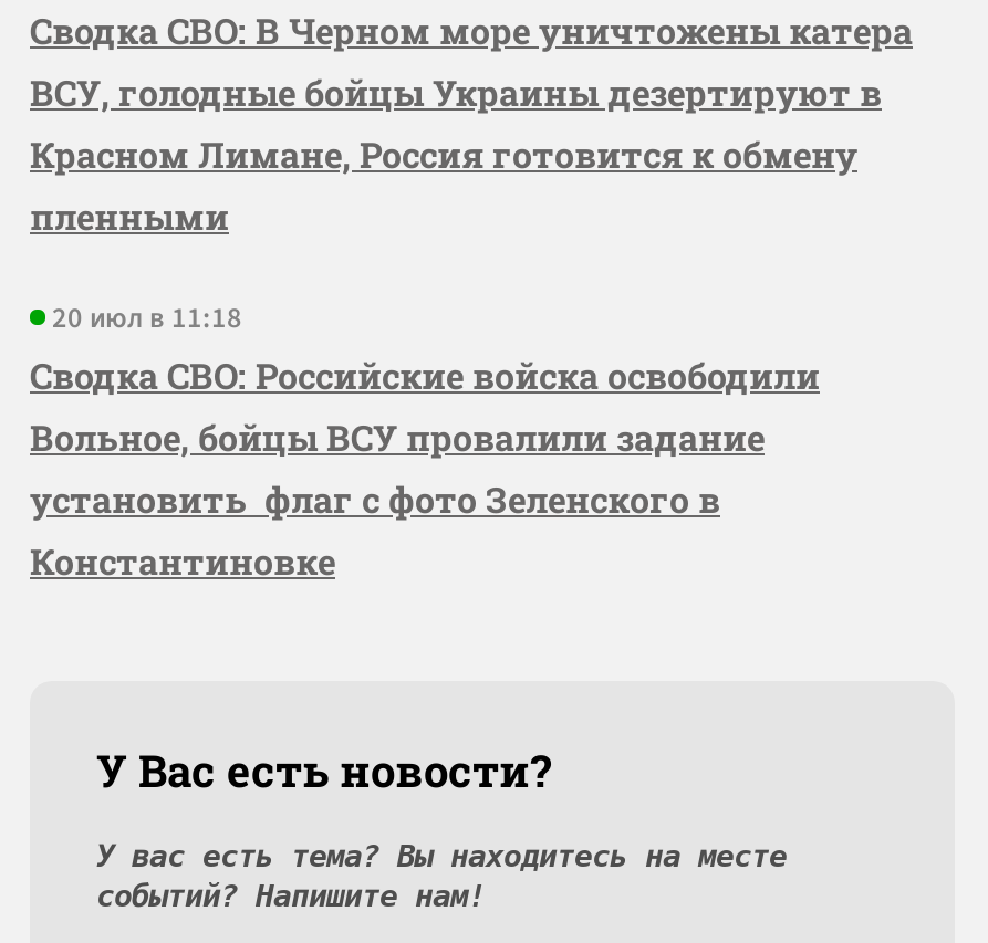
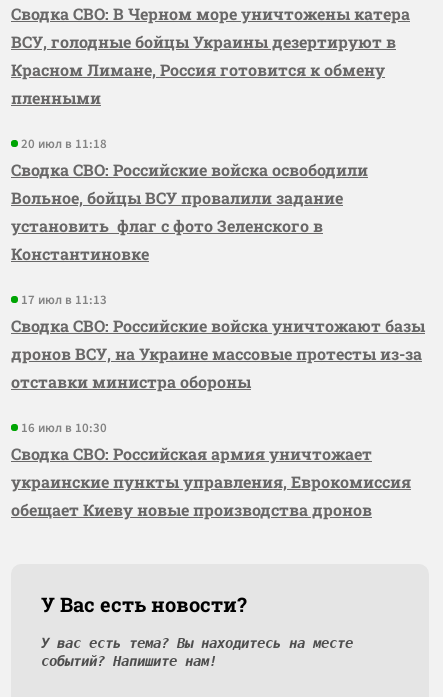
none -> [11,291,425,520] 17 июл в 11:13 | Сводка СВО: Российские войска уничтожают базы | дронов ВСУ, на Украине массовые протесты из-за | отставки министра обороны | 16 июл в 10:30 | Сводка СВО: Российская армия уничтожает | украинские пункты управления, Еврокомиссия | обещает Киеву новые производства дронов

